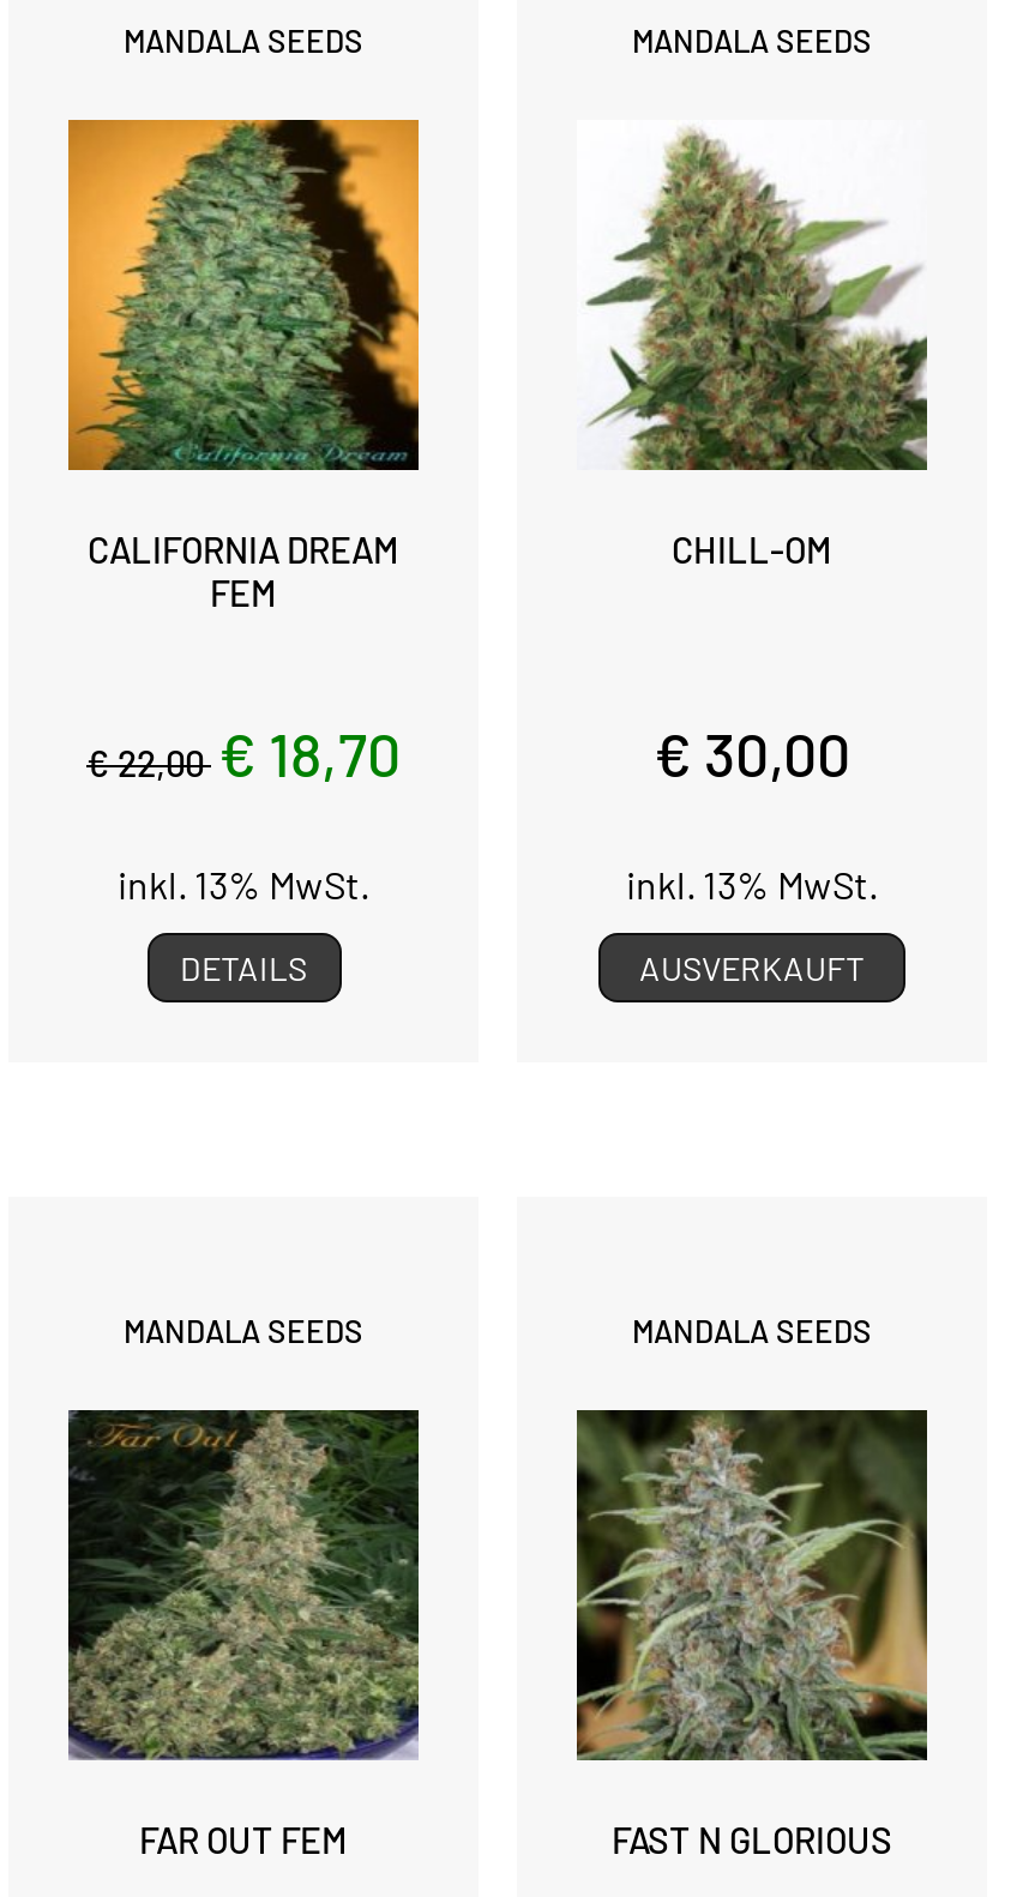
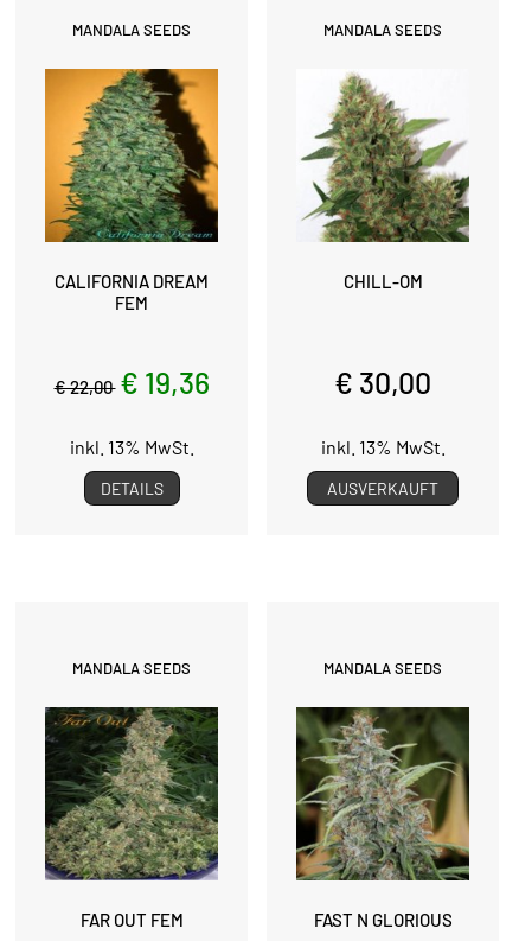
[86,716,401,788] € 22,00 € 18,70 -> [54,364,209,399] € 22,00 € 19,36

